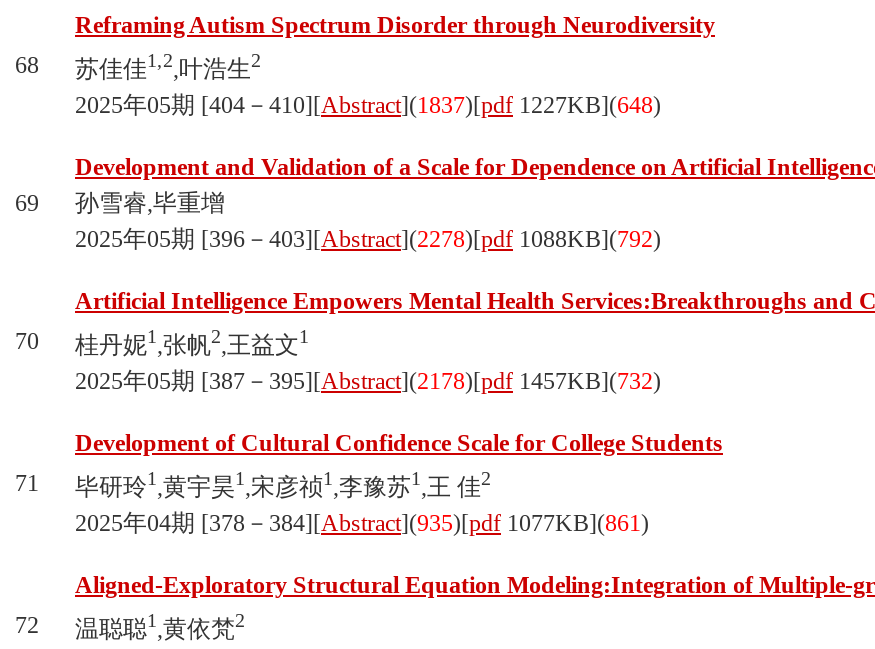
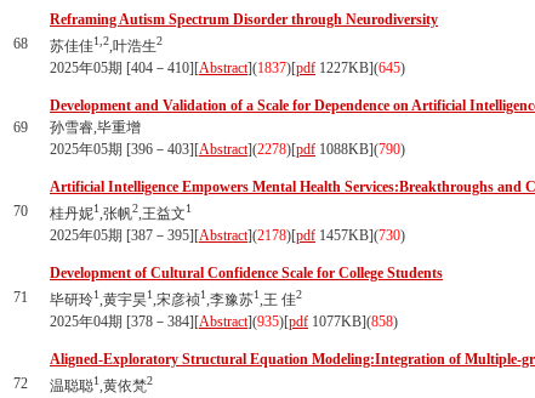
[75,91,661,119] 2025年05期 [404－410][Abstract](1837)[pdf 1227KB](648) -> [50,59,405,76] 2025年05期 [404－410][Abstract](1837)[pdf 1227KB](645)
[75,225,661,253] 2025年05期 [396－403][Abstract](2278)[pdf 1088KB](792) -> [50,141,405,158] 2025年05期 [396－403][Abstract](2278)[pdf 1088KB](790)
[75,367,661,395] 2025年05期 [387－395][Abstract](2178)[pdf 1457KB](732) -> [50,227,405,244] 2025年05期 [387－395][Abstract](2178)[pdf 1457KB](730)
[75,509,649,537] 2025年04期 [378－384][Abstract](935)[pdf 1077KB](861) -> [50,313,398,330] 2025年04期 [378－384][Abstract](935)[pdf 1077KB](858)

